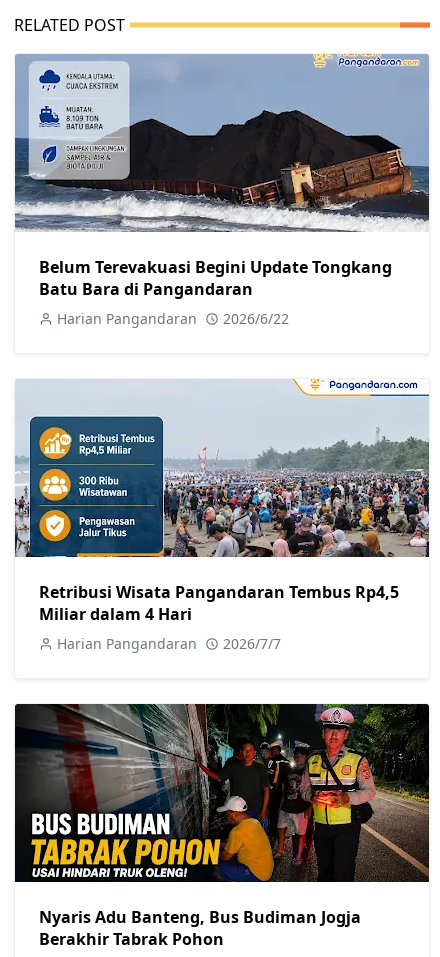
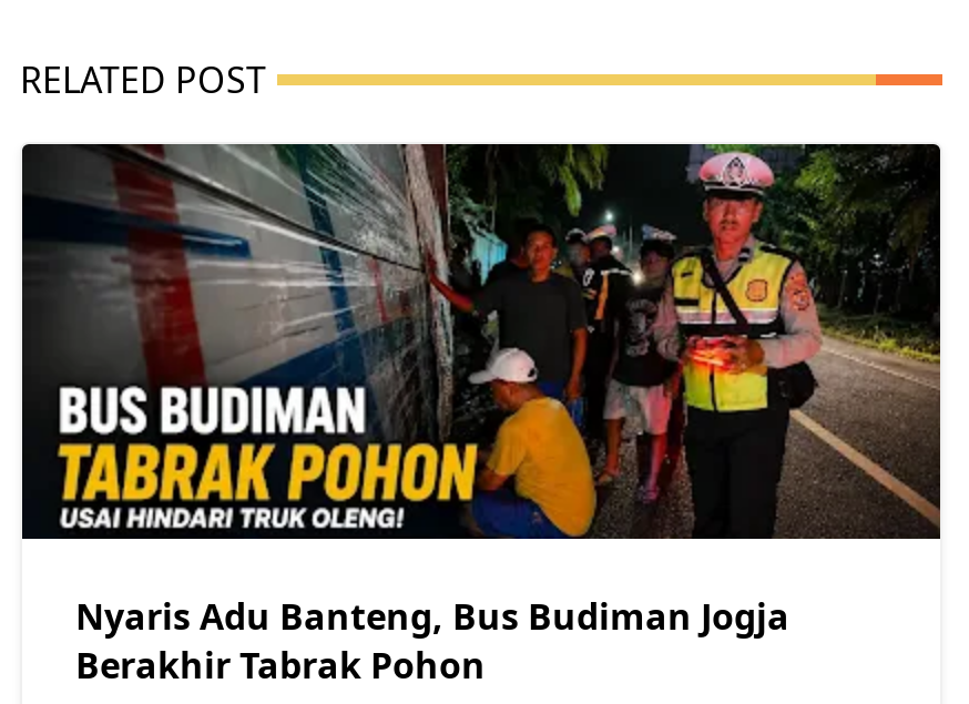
[14,53,430,328] [image] | Belum Terevakuasi Begini Update Tongkang | Batu Bara di Pangandaran | Harian Pangandaran | 2026/6/22 -> none
[14,378,430,653] [image] | Retribusi Wisata Pangandaran Tembus Rp4,5 | Miliar dalam 4 Hari | Harian Pangandaran | 2026/7/7 -> none

